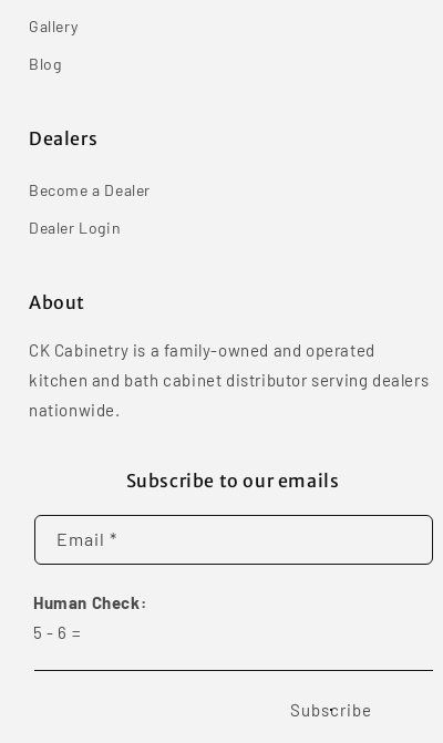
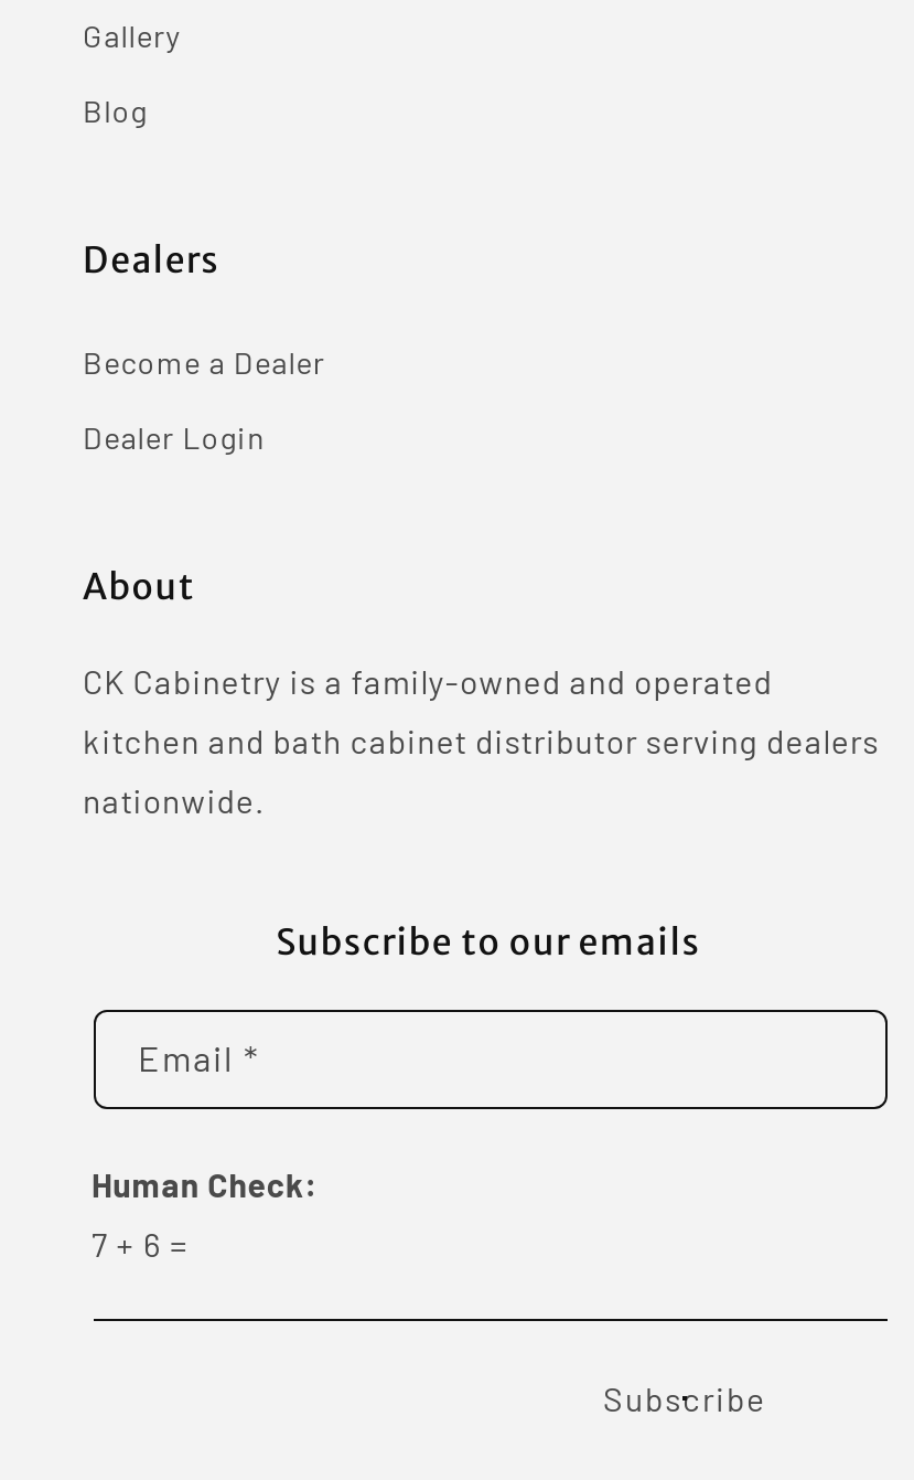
[33,622,81,642] 5 - 6 = -> [92,1224,189,1264] 7 + 6 =

